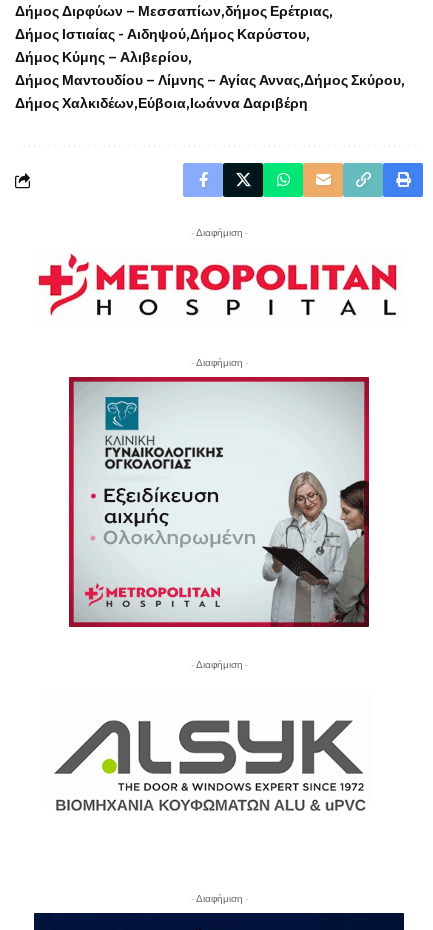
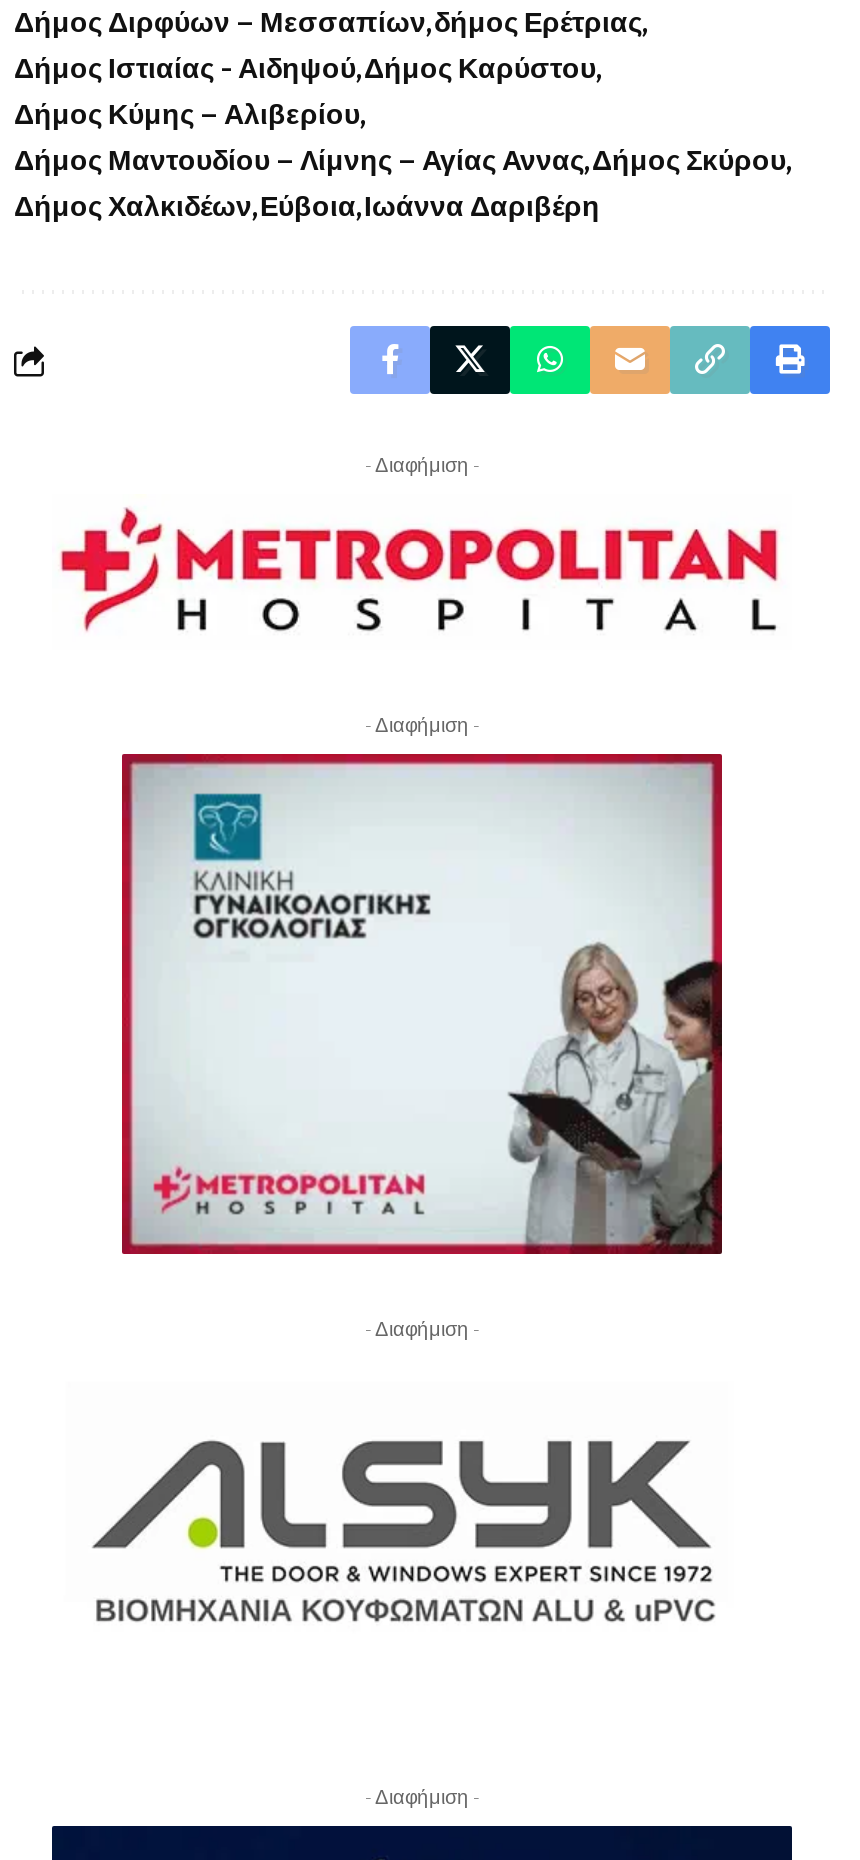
[90,486,255,548] [image] -> none

